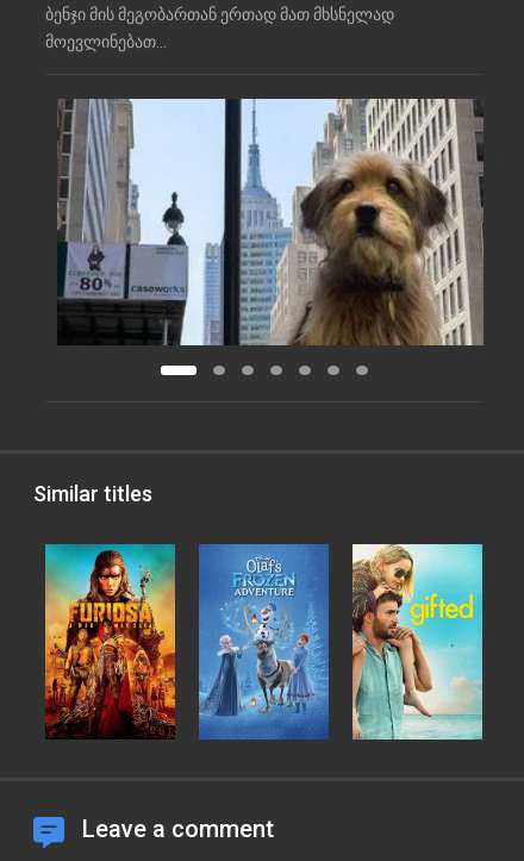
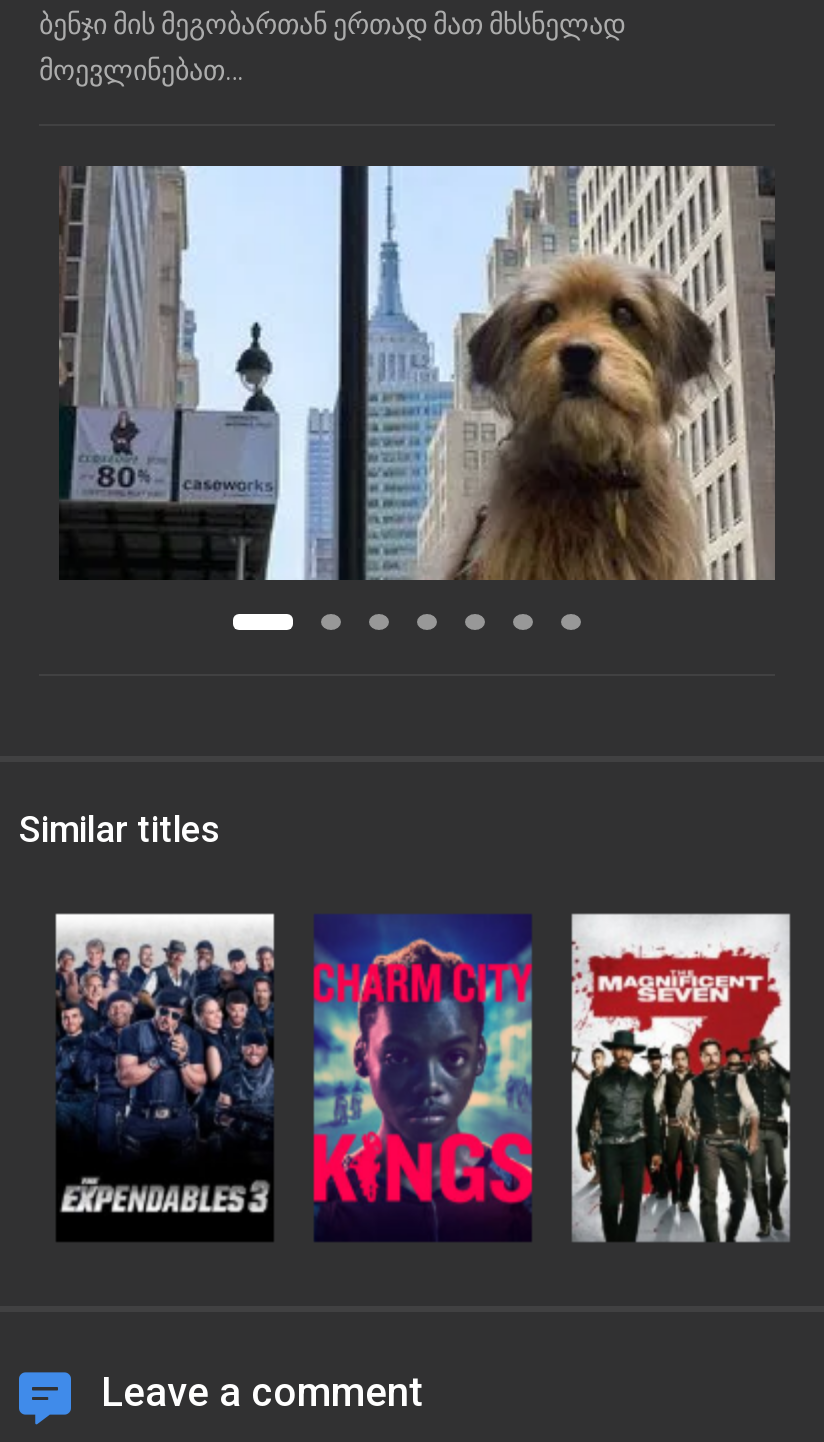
[44,543,186,740] [image] -> [39,912,277,1242] [image]
[198,543,339,741] [image] -> [297,914,535,1242] [image]
[351,543,493,741] [image] -> [555,912,793,1242] [image]

